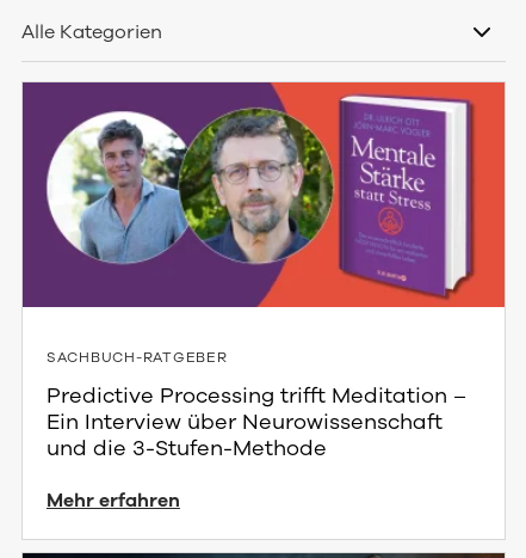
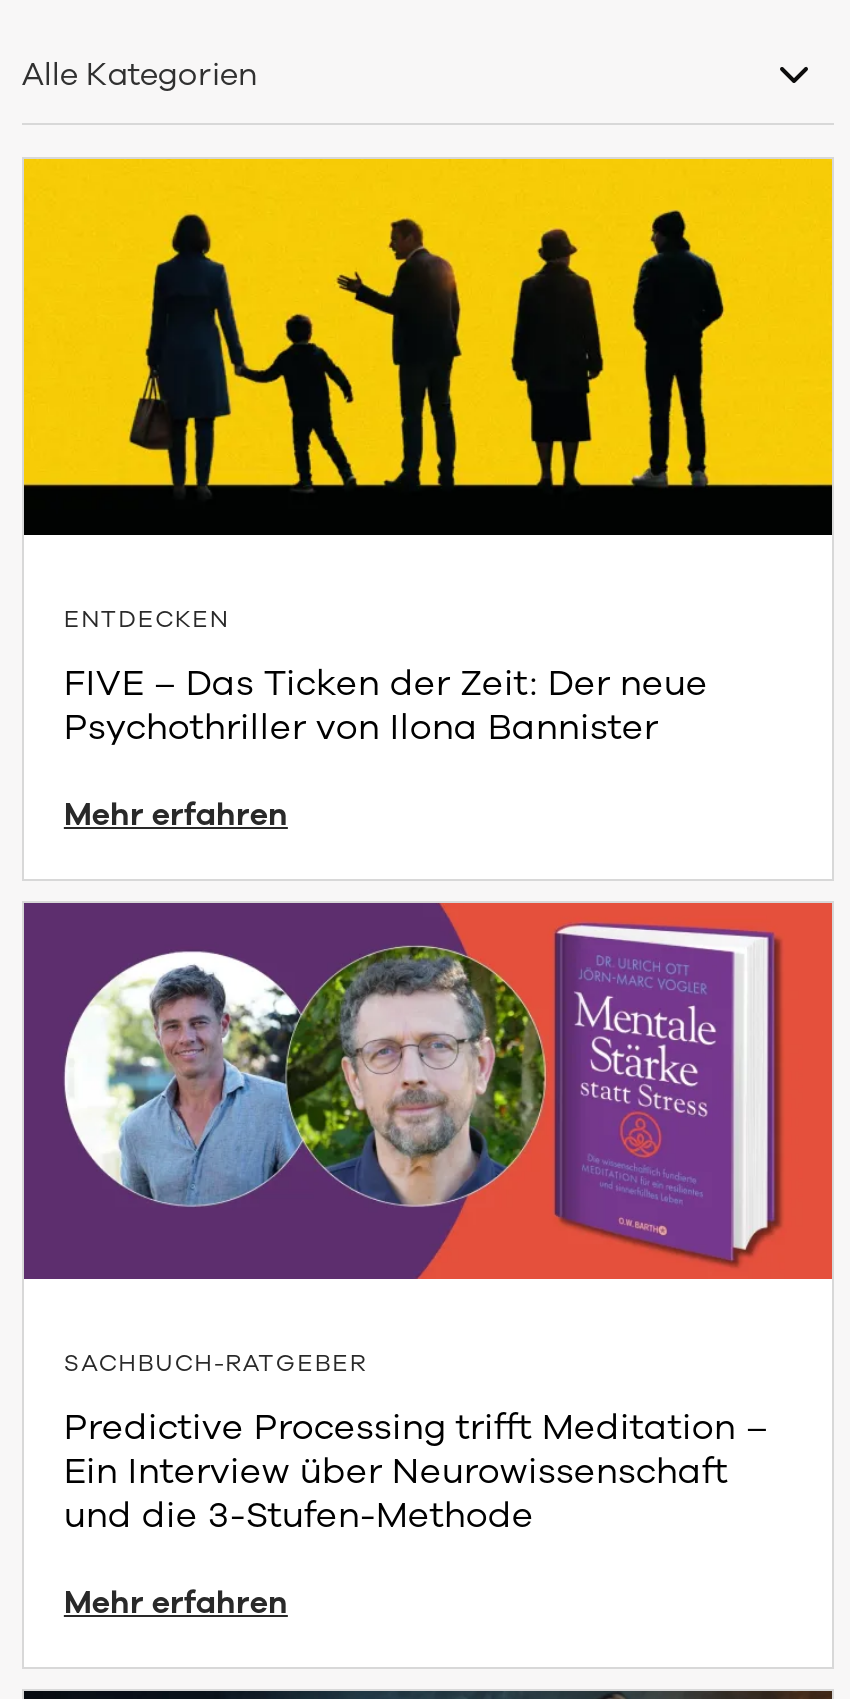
none -> [22,157,834,837] [image] | ENTDECKEN | FIVE – Das Ticken der Zeit: Der neue | Psychothriller von Ilona Bannister | Mehr erfahren

